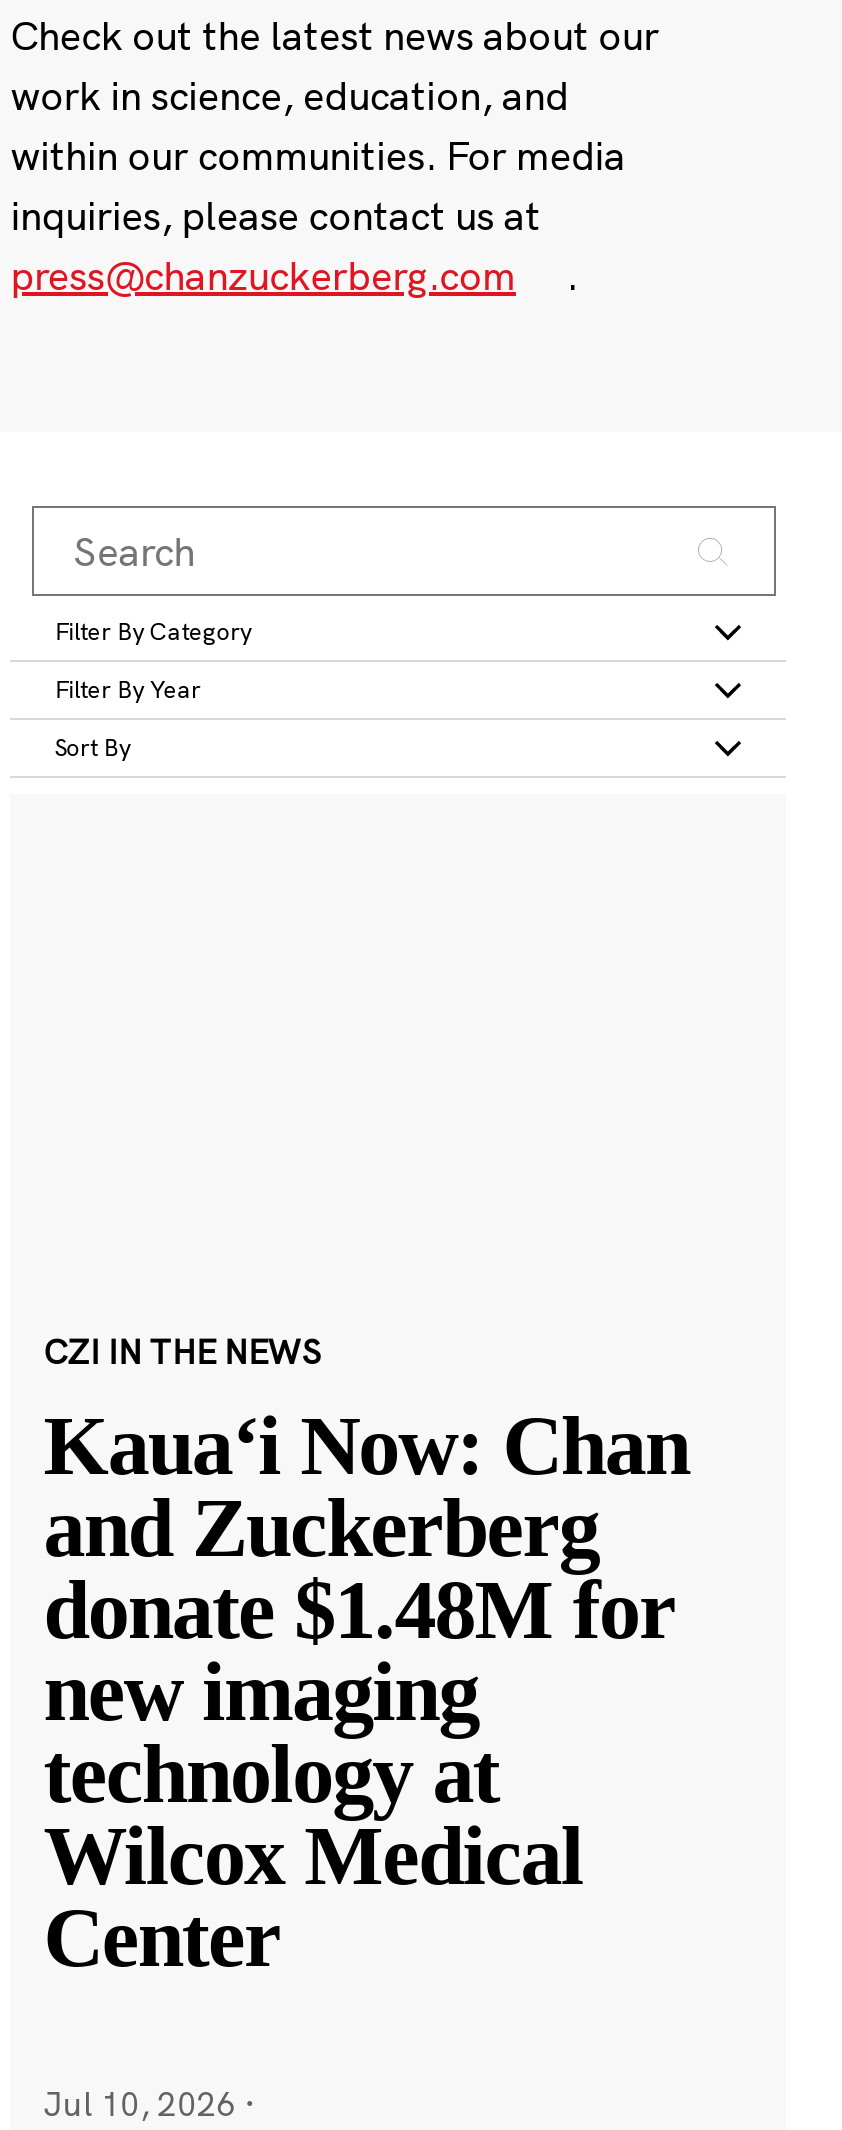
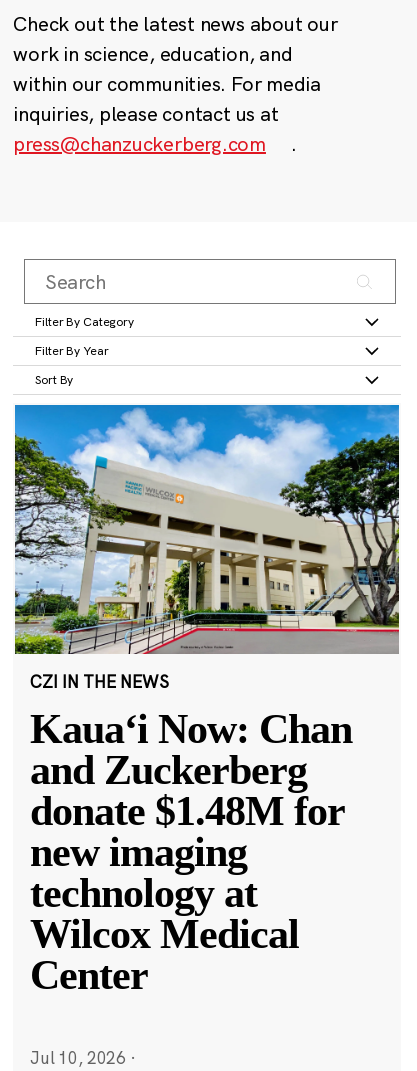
none -> [14,404,400,655] [image]

